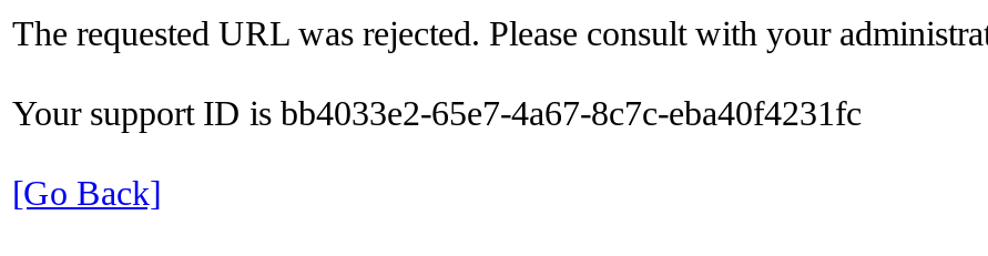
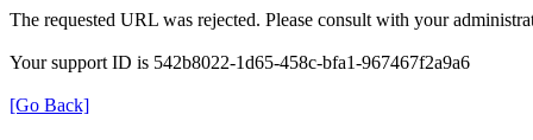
[12,94,862,132] Your support ID is bb4033e2-65e7-4a67-8c7c-eba40f4231fc -> [10,52,470,72] Your support ID is 542b8022-1d65-458c-bfa1-967467f2a9a6

